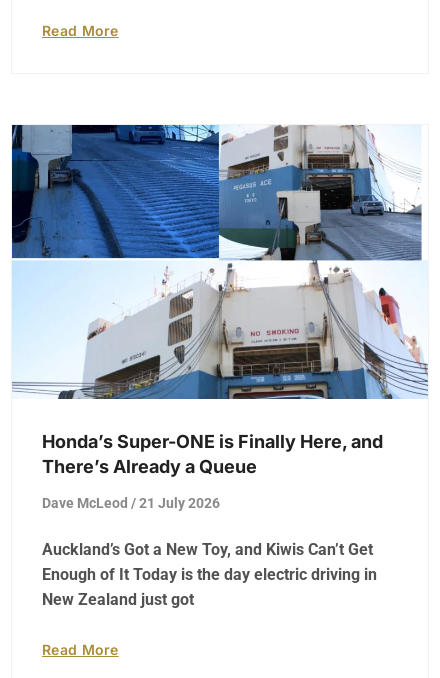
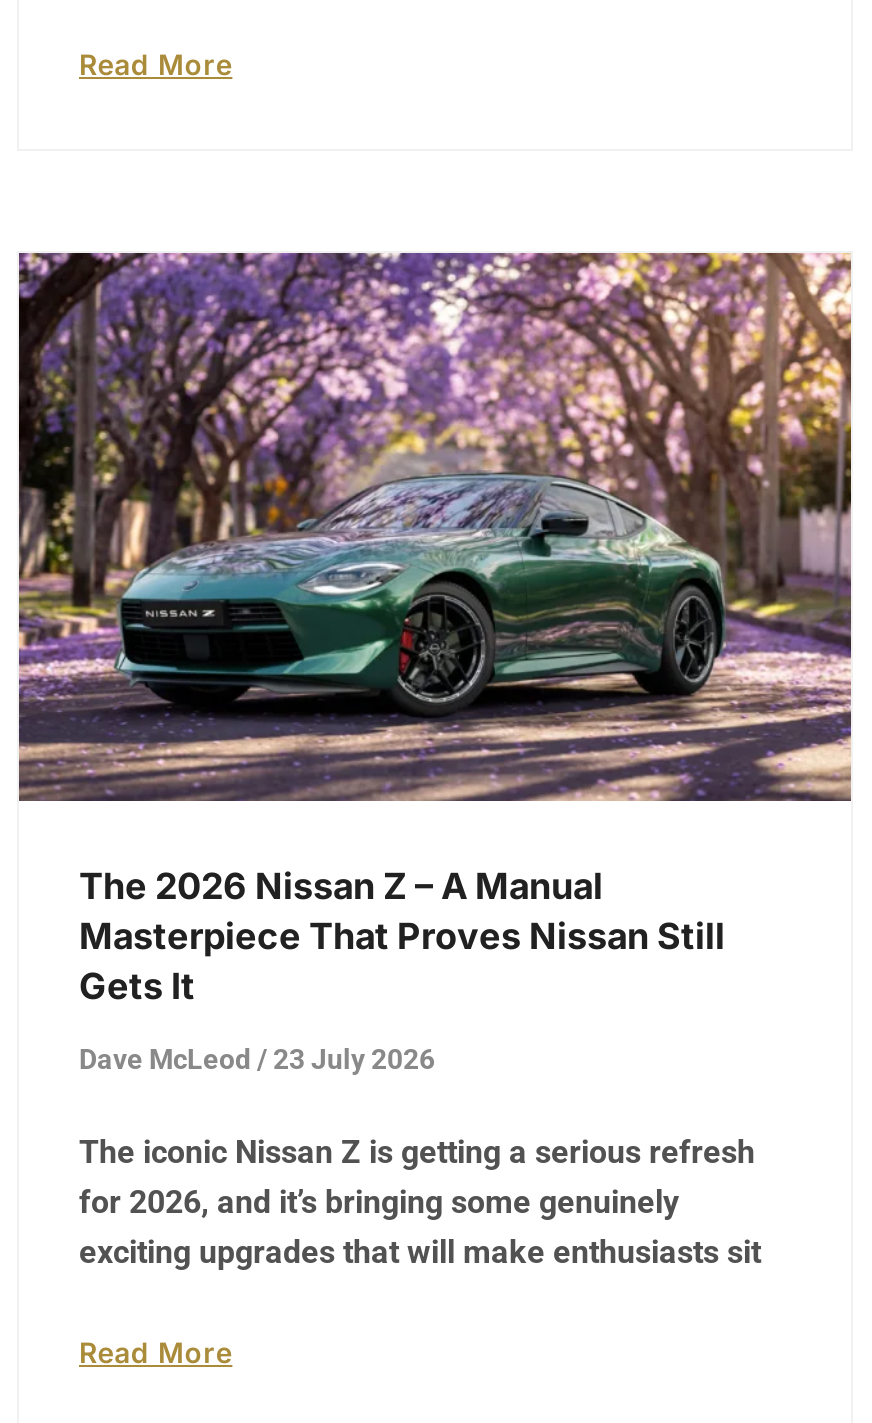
[11,124,428,477] [image] | Honda’s Super-ONE is Finally Here, and | There’s Already a Queue -> [17,251,853,1007] [image] | The 2026 Nissan Z – A Manual | Masterpiece That Proves Nissan Still | Gets It
[42,495,220,511] Dave McLeod 21 July 2026 -> [79,1043,435,1075] Dave McLeod 23 July 2026
[42,540,377,609] Auckland’s Got a New Toy, and Kiwis Can’t Get | Enough of It Today is the day electric driving in | New Zealand just got -> [79,1133,761,1271] The iconic Nissan Z is getting a serious refresh | for 2026, and it’s bringing some genuinely | exciting upgrades that will make enthusiasts sit

